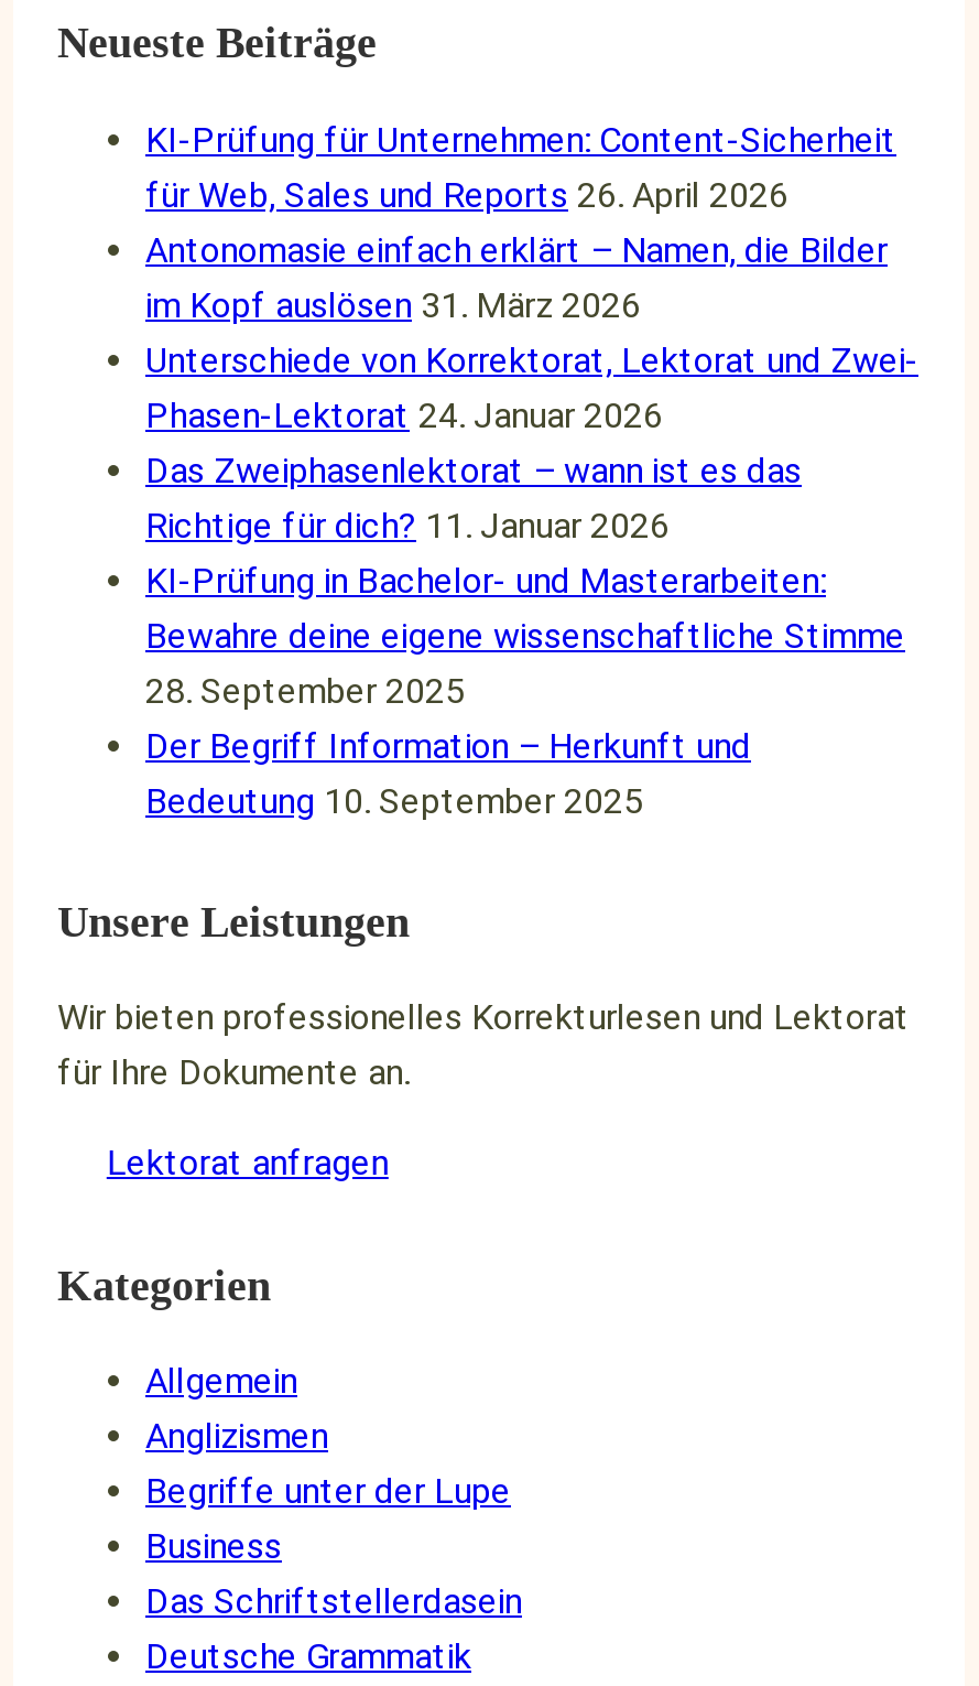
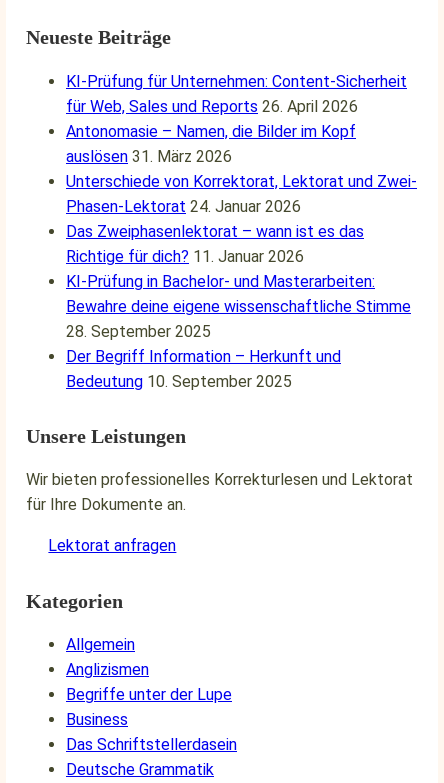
[145,229,888,326] Antonomasie einfach erklärt – Namen, die Bilder | im Kopf auslösen 31. März 2026 -> [66,122,356,166] Antonomasie – Namen, die Bilder im Kopf | auslösen 31. März 2026

